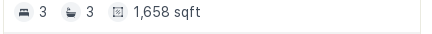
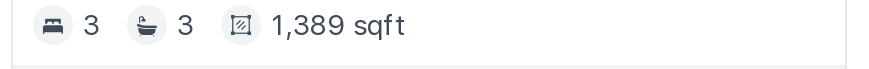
[133,4,201,20] 1,658 sqft -> [271,8,407,40] 1,389 sqft

